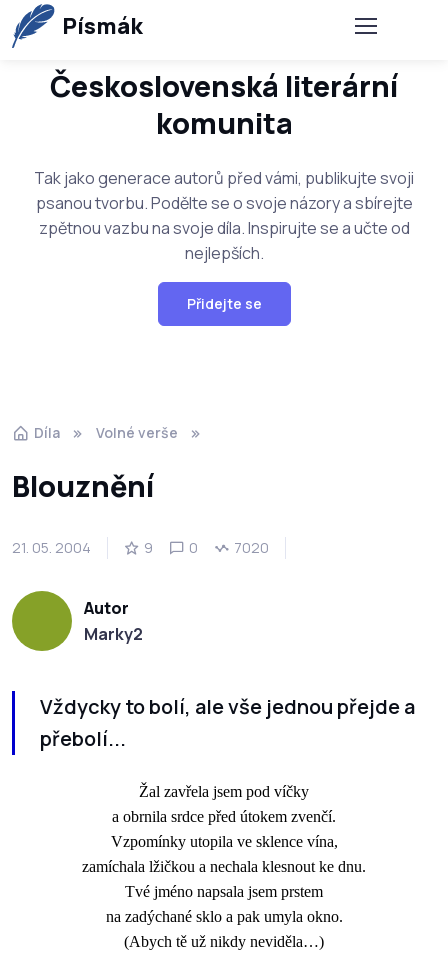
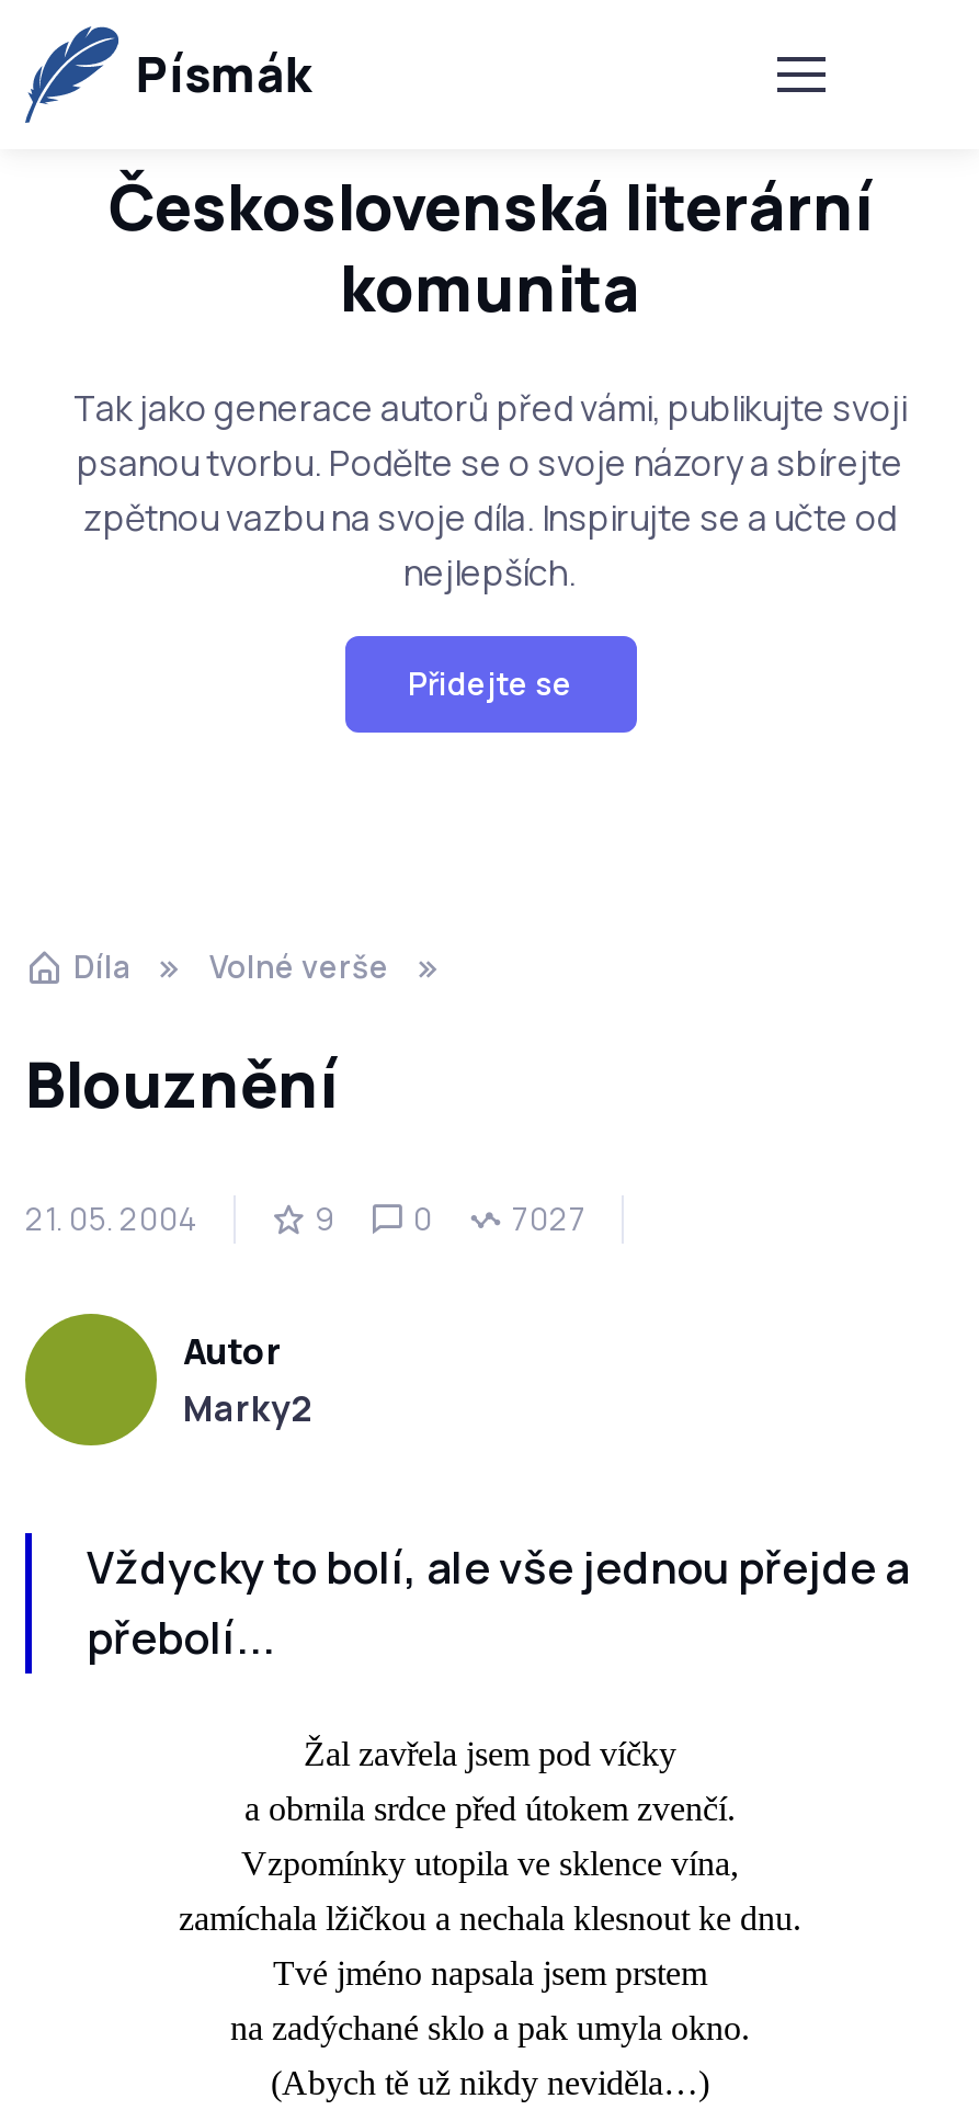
[144,538,269,557] 9 0 7020 -> [315,1198,587,1239] 9 0 7027

